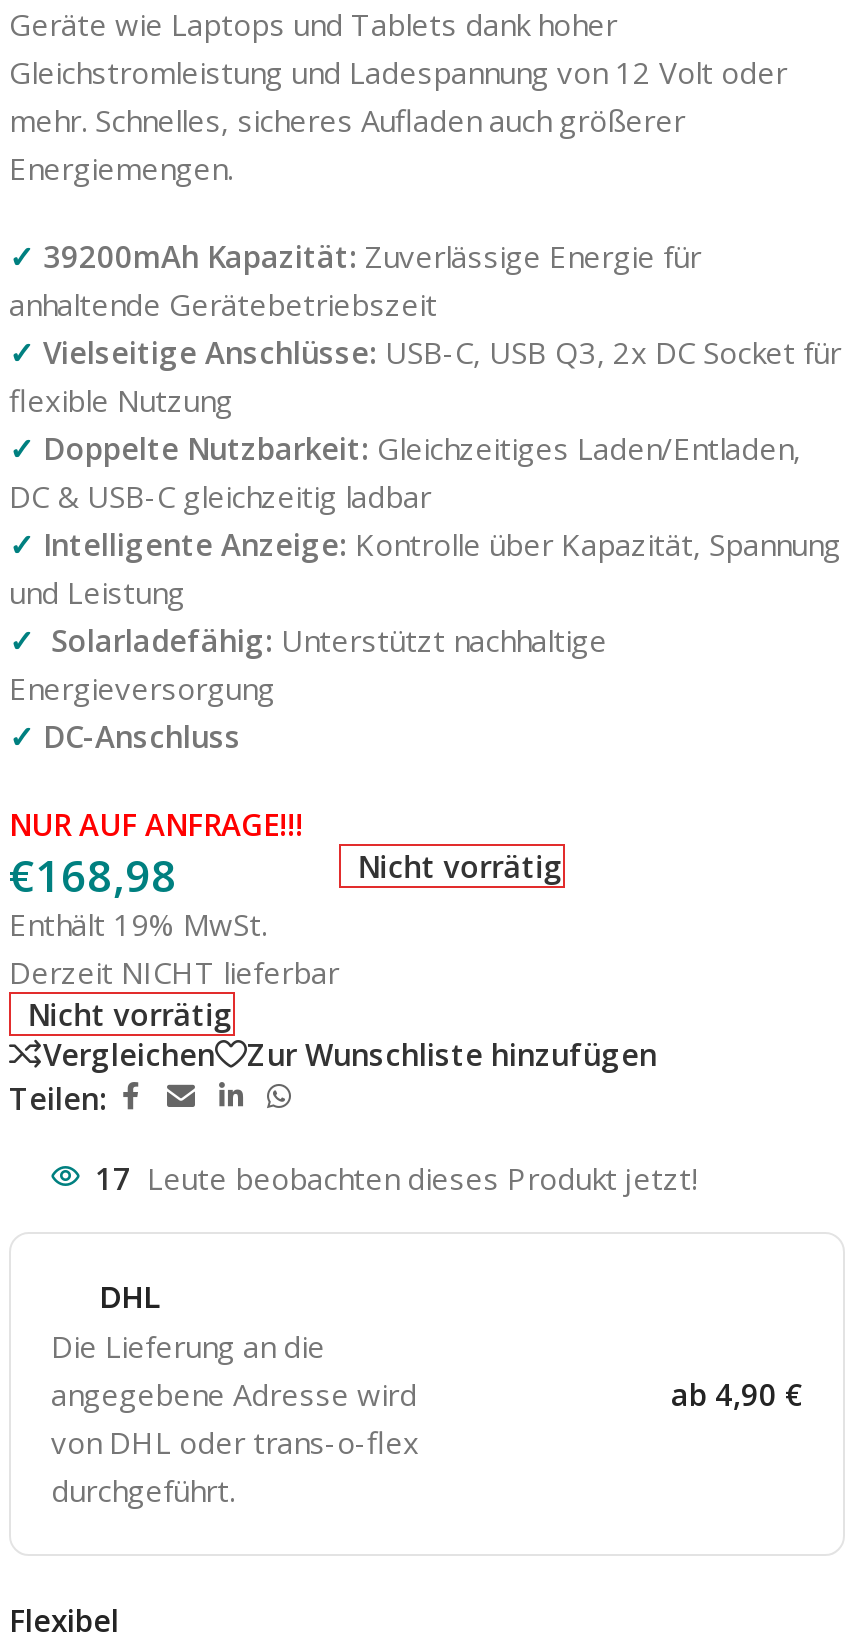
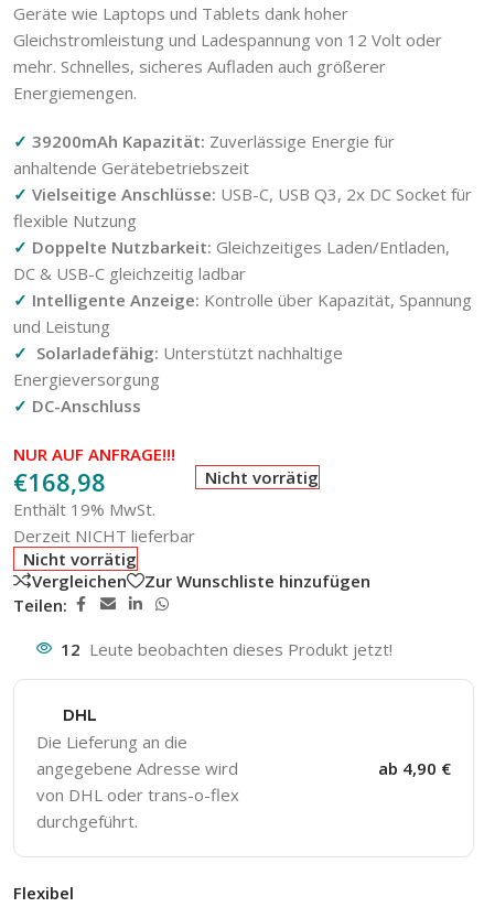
[95,1159,697,1199] 17 Leute beobachten dieses Produkt jetzt! -> [61,638,392,660] 12 Leute beobachten dieses Produkt jetzt!

